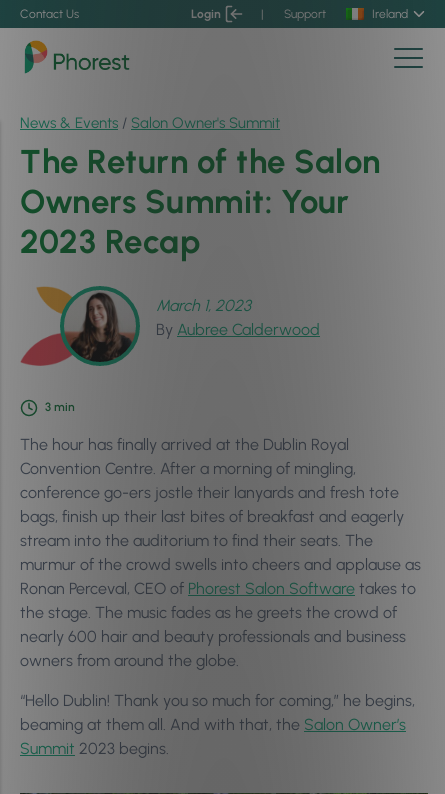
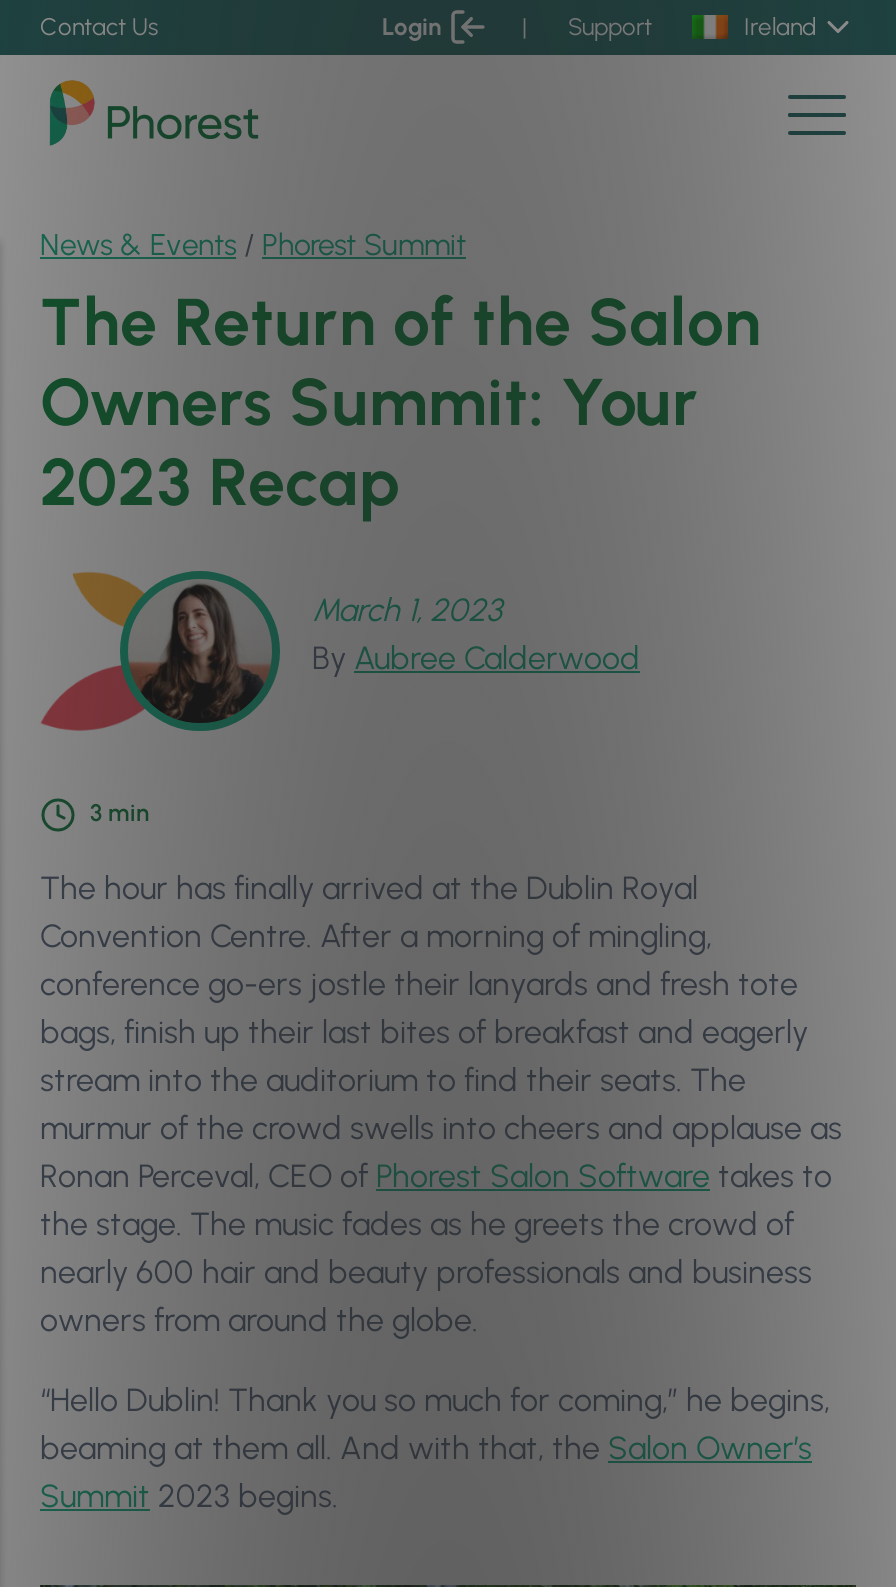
[20,114,280,132] News & Events / Salon Owner's Summit -> [40,227,466,263] News & Events / Phorest Summit

